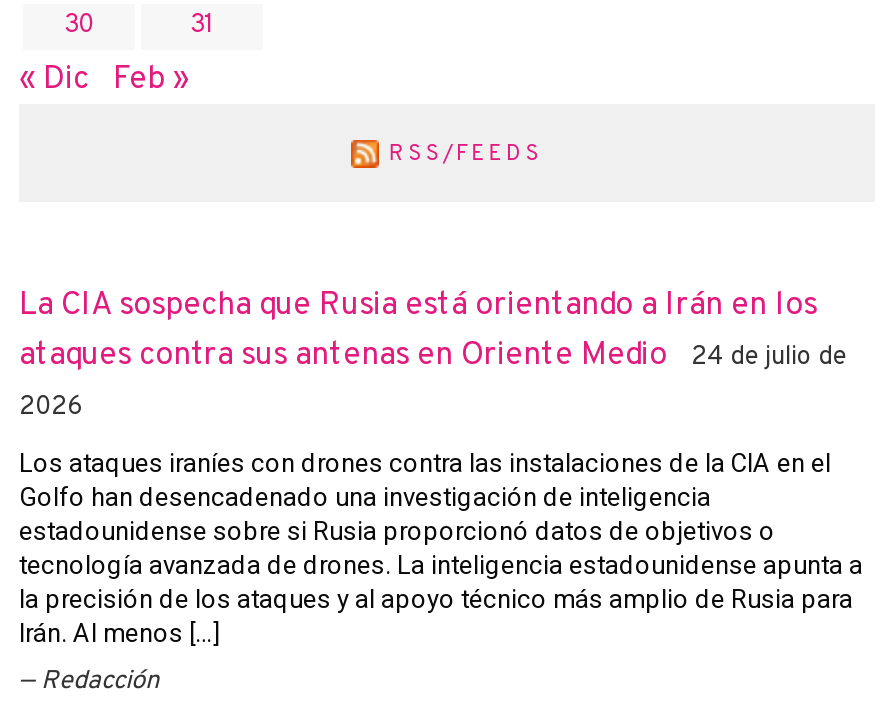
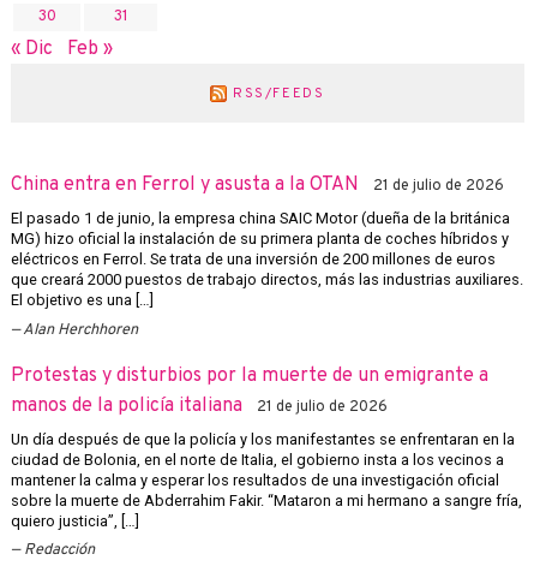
[19,287,863,647] La CIA sospecha que Rusia está orientando a Irán en los | ataques contra sus antenas en Oriente Medio | 24 de julio de | 2026 | Los ataques iraníes con drones contra las instalaciones de la CIA en el | Golfo han desencadenado una investigación de inteligencia | estadounidense sobre si Rusia proporcionó datos de objetivos o | tecnología avanzada de drones. La inteligencia estadounidense apunta a | la precisión de los ataques y al apoyo técnico más amplio de Rusia para | Irán. Al menos […] -> [11,173,523,530] China entra en Ferrol y asusta a la OTAN | 21 de julio de 2026 | El pasado 1 de junio, la empresa china SAIC Motor (dueña de la británica | MG) hizo oficial la instalación de su primera planta de coches híbridos y | eléctricos en Ferrol. Se trata de una inversión de 200 millones de euros | que creará 2000 puestos de trabajo directos, más las industrias auxiliares. | El objetivo es una […] | Alan Herchhoren | Protestas y disturbios por la muerte de un emigrante a | manos de la policía italiana | 21 de julio de 2026 | Un día después de que la policía y los manifestantes se enfrentaran en la | ciudad de Bolonia, en el norte de Italia, el gobierno insta a los vecinos a | mantener la calma y esperar los resultados de una investigación oficial | sobre la muerte de Abderrahim Fakir. “Mataron a mi hermano a sangre fría, | quiero justicia”, […]

